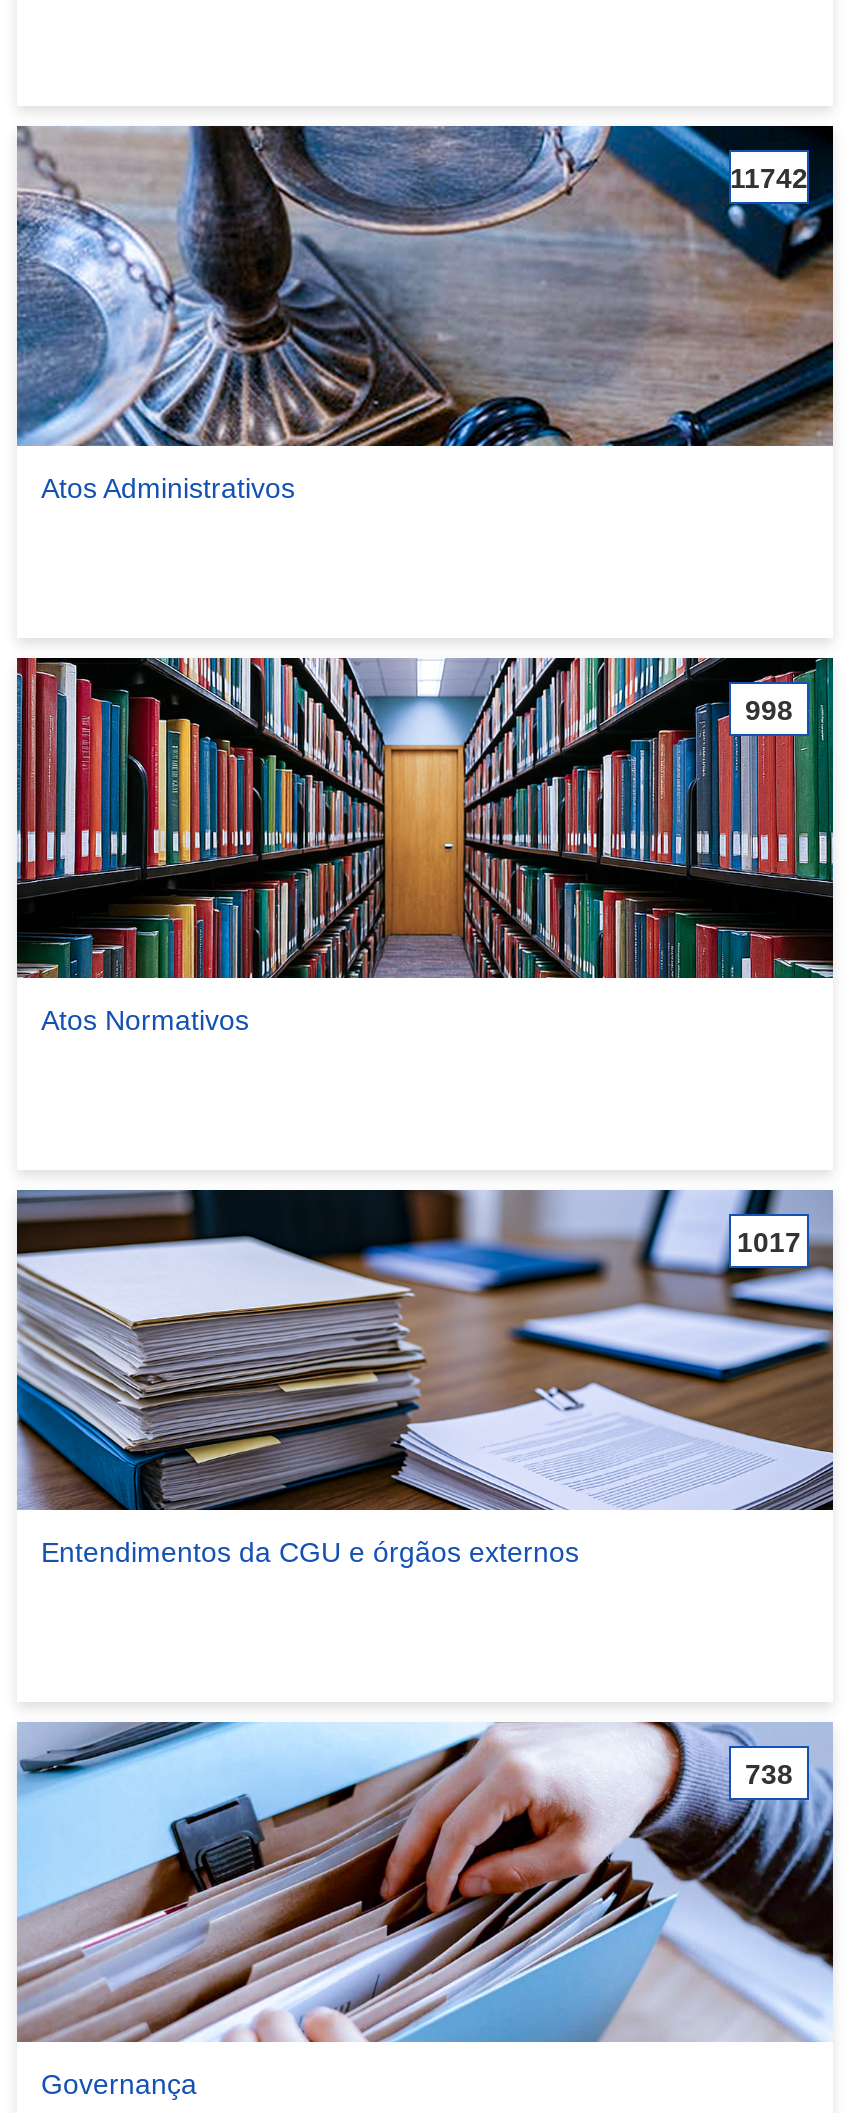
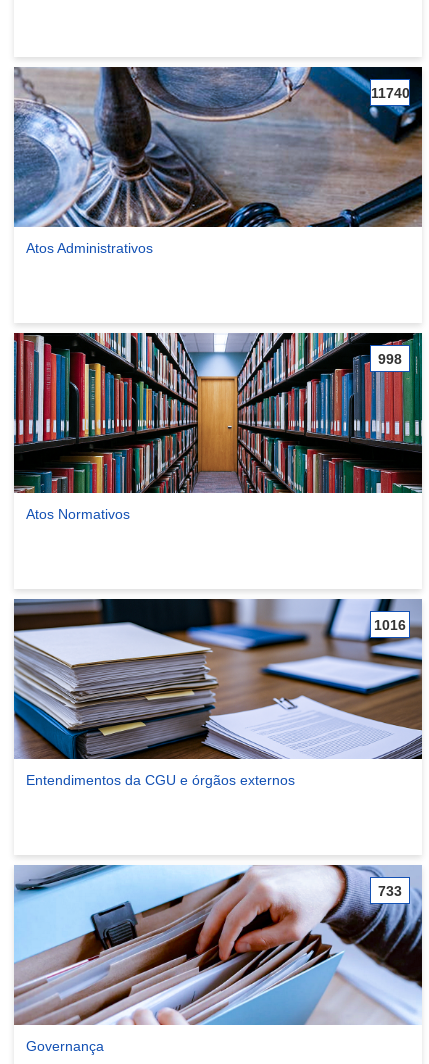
[730,161,808,193] 11742 -> [370,84,409,100] 11740
[737,1225,801,1257] 1017 -> [374,616,406,632] 1016
[745,1757,793,1789] 738 -> [378,882,402,898] 733

